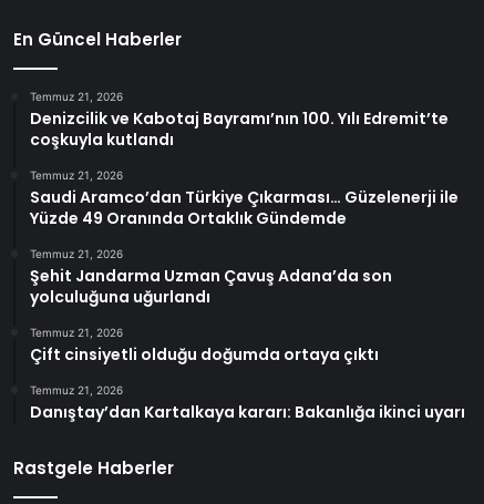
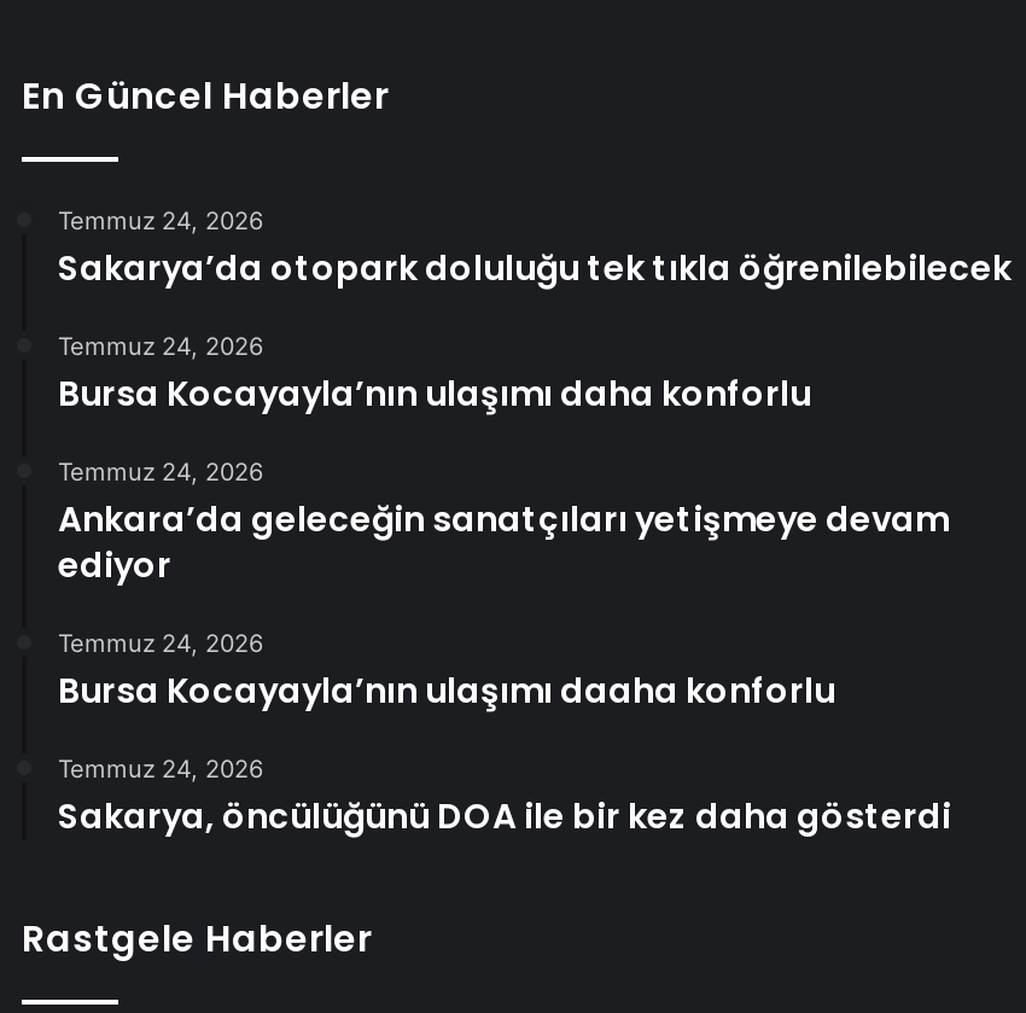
[30,90,449,151] Temmuz 21, 2026 | Denizcilik ve Kabotaj Bayramı’nın 100. Yılı Edremit’te | coşkuyla kutlandı -> [58,205,1012,292] Temmuz 24, 2026 | Sakarya’da otopark doluluğu tek tıkla öğrenilebilecek
[30,168,459,229] Temmuz 21, 2026 | Saudi Aramco’dan Türkiye Çıkarması… Güzelenerji ile | Yüzde 49 Oranında Ortaklık Gündemde -> [58,331,811,418] Temmuz 24, 2026 | Bursa Kocayayla’nın ulaşımı daha konforlu
[30,247,392,308] Temmuz 21, 2026 | Şehit Jandarma Uzman Çavuş Adana’da son | yolculuğuna uğurlandı -> [58,457,949,589] Temmuz 24, 2026 | Ankara’da geleceğin sanatçıları yetişmeye devam | ediyor
[30,326,379,366] Temmuz 21, 2026 | Çift cinsiyetli olduğu doğumda ortaya çıktı -> [58,628,835,715] Temmuz 24, 2026 | Bursa Kocayayla’nın ulaşımı daaha konforlu
[30,383,465,423] Temmuz 21, 2026 | Danıştay’dan Kartalkaya kararı: Bakanlığa ikinci uyarı -> [58,754,951,841] Temmuz 24, 2026 | Sakarya, öncülüğünü DOA ile bir kez daha gösterdi

